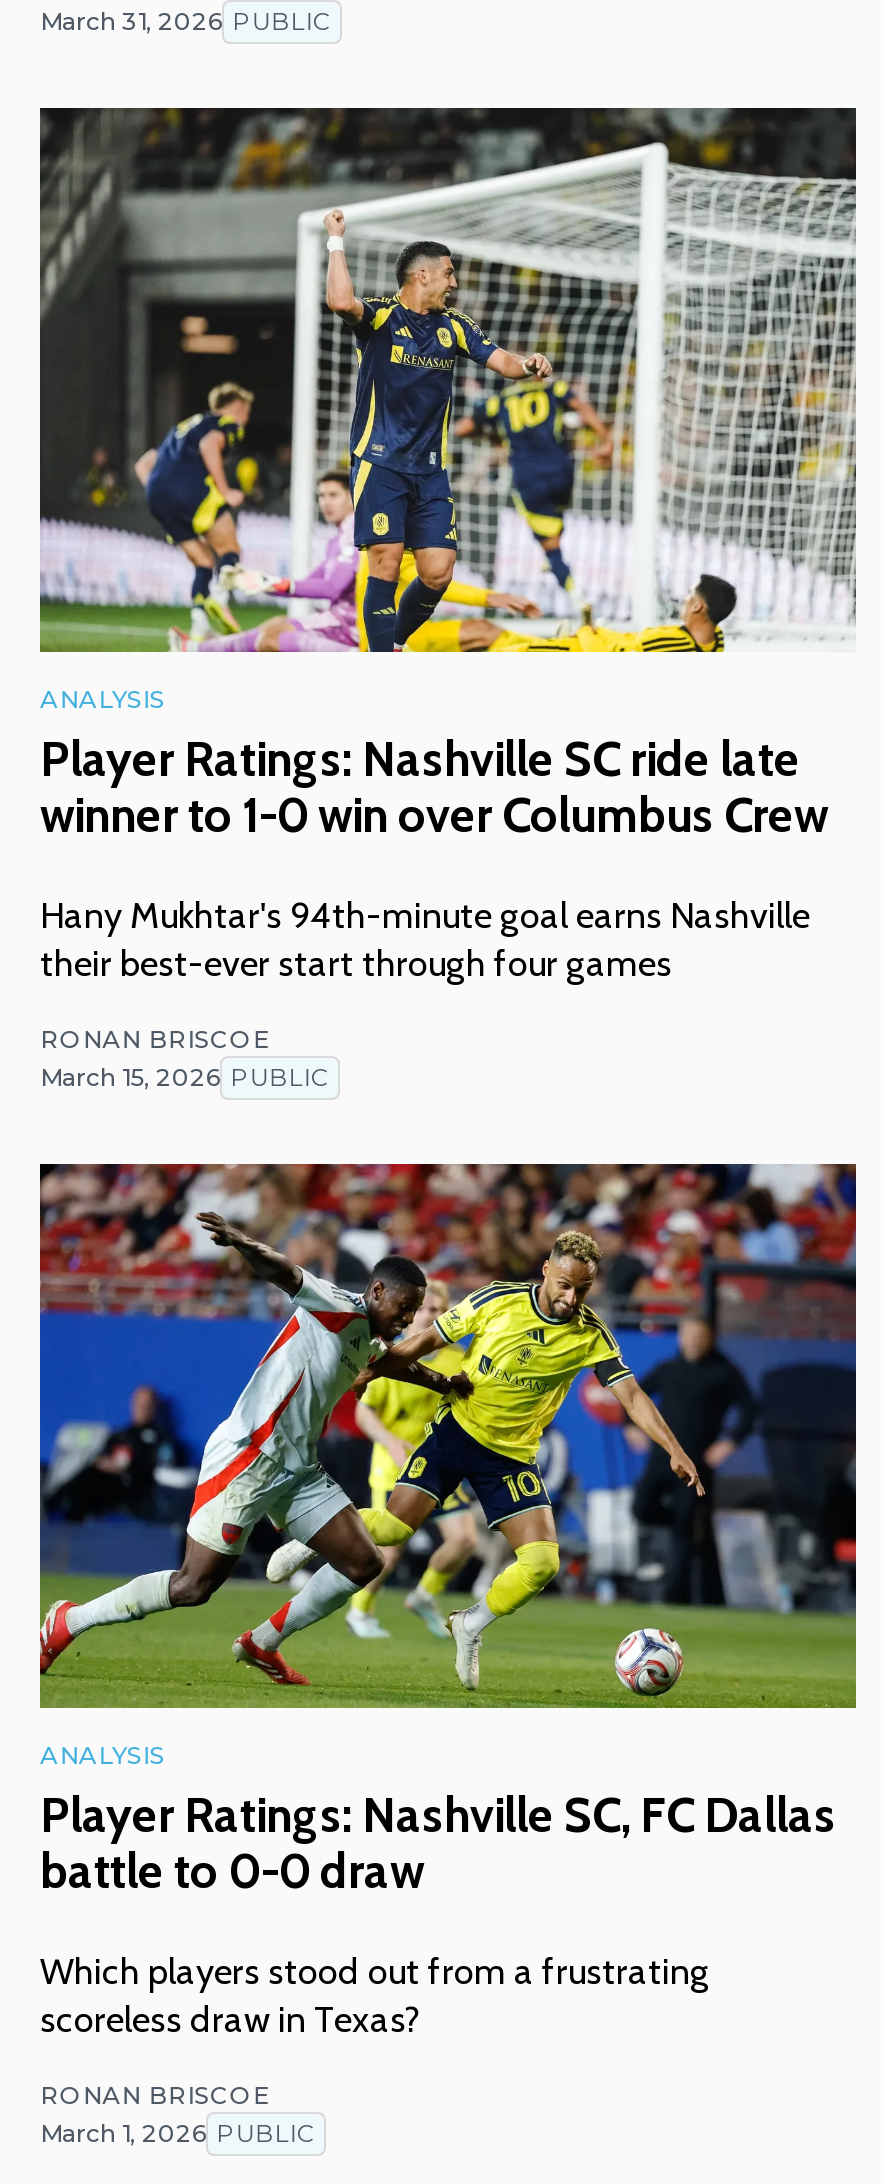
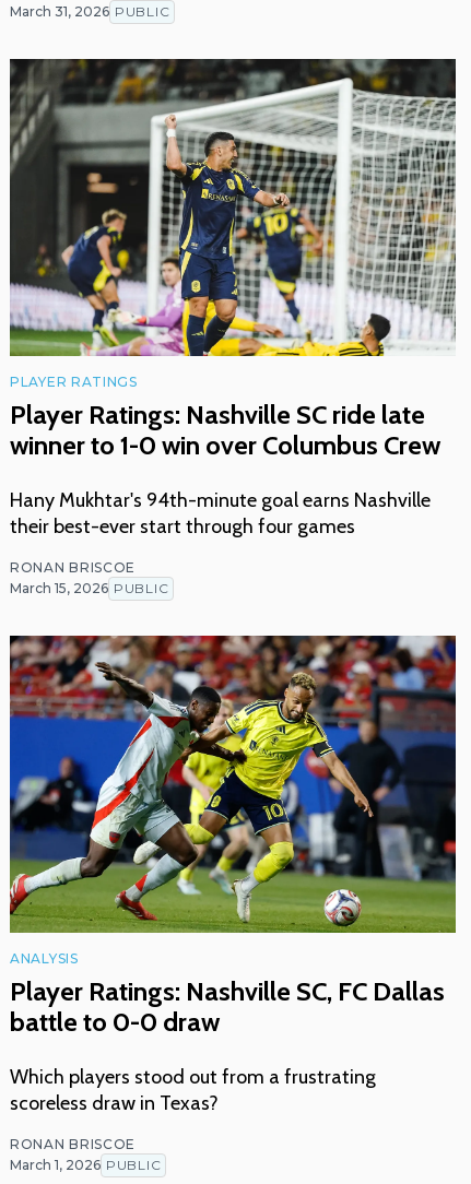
[40,683,165,713] ANALYSIS -> [10,373,137,389] PLAYER RATINGS

